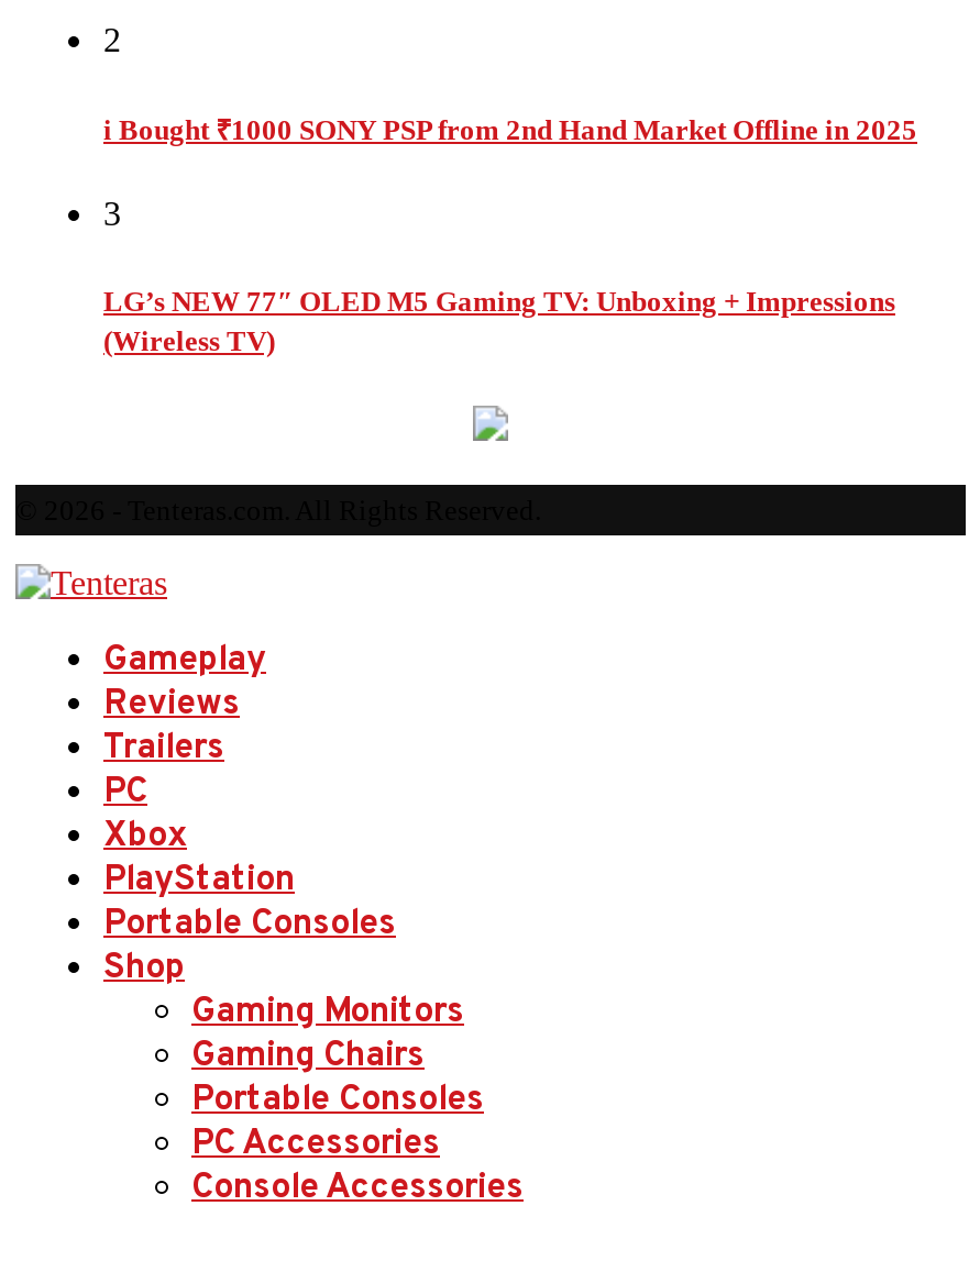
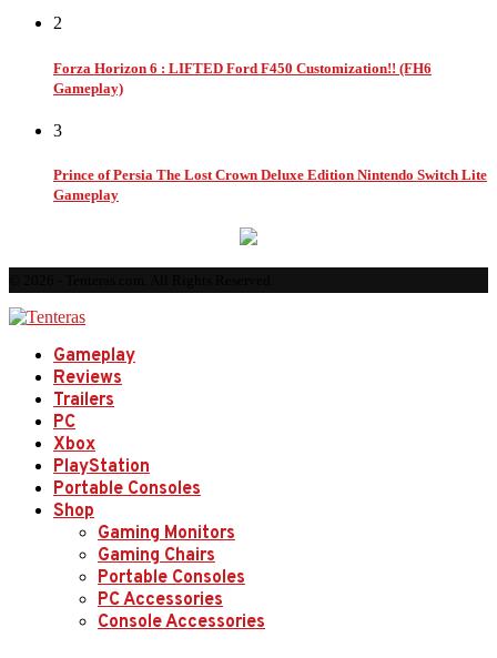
[103,112,917,145] i Bought ₹1000 SONY PSP from 2nd Hand Market Offline in 2025 -> [53,59,432,96] Forza Horizon 6 : LIFTED Ford F450 Customization!! (FH6 | Gameplay)
[103,285,895,358] LG’s NEW 77″ OLED M5 Gaming TV: Unboxing + Impressions | (Wireless TV) -> [53,167,487,203] Prince of Persia The Lost Crown Deluxe Edition Nintendo Switch Lite | Gameplay

